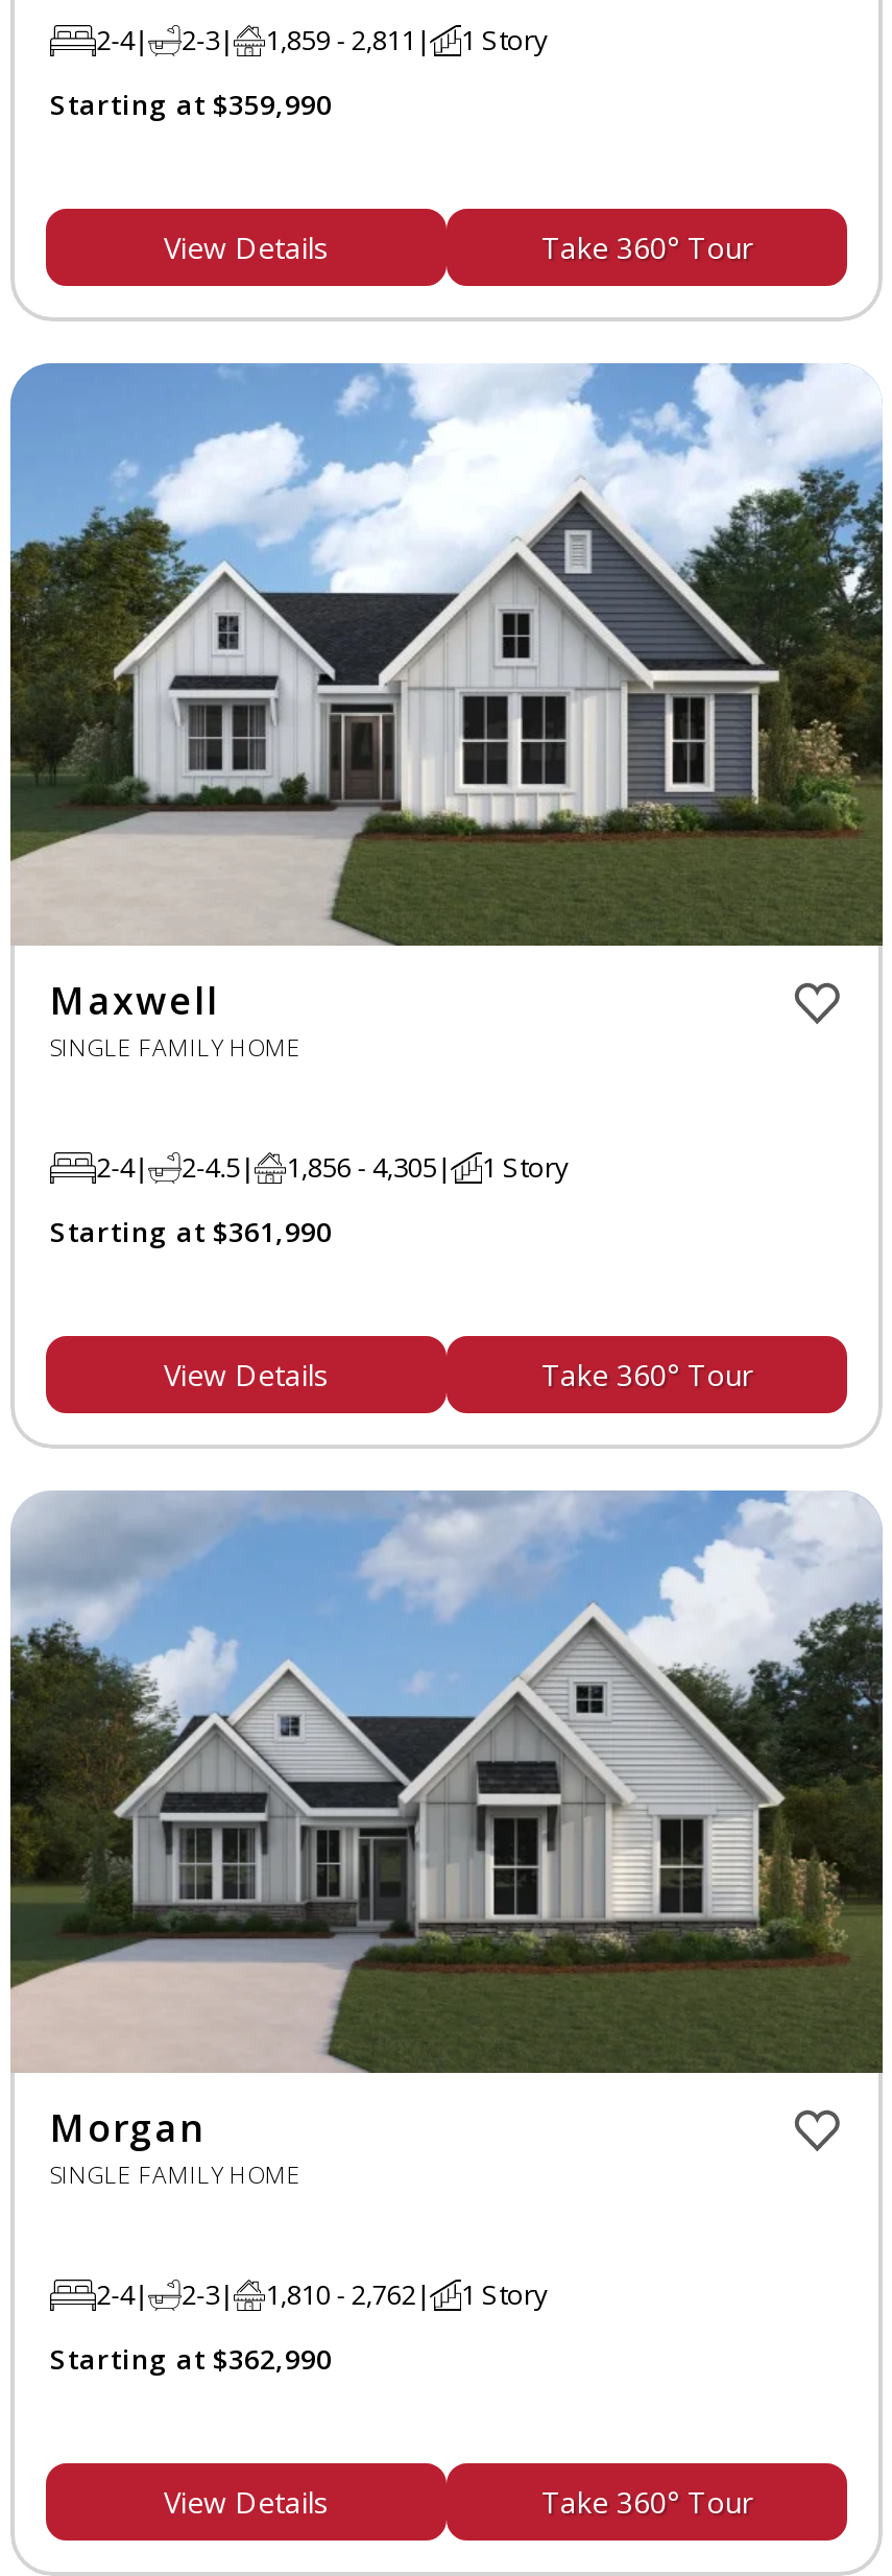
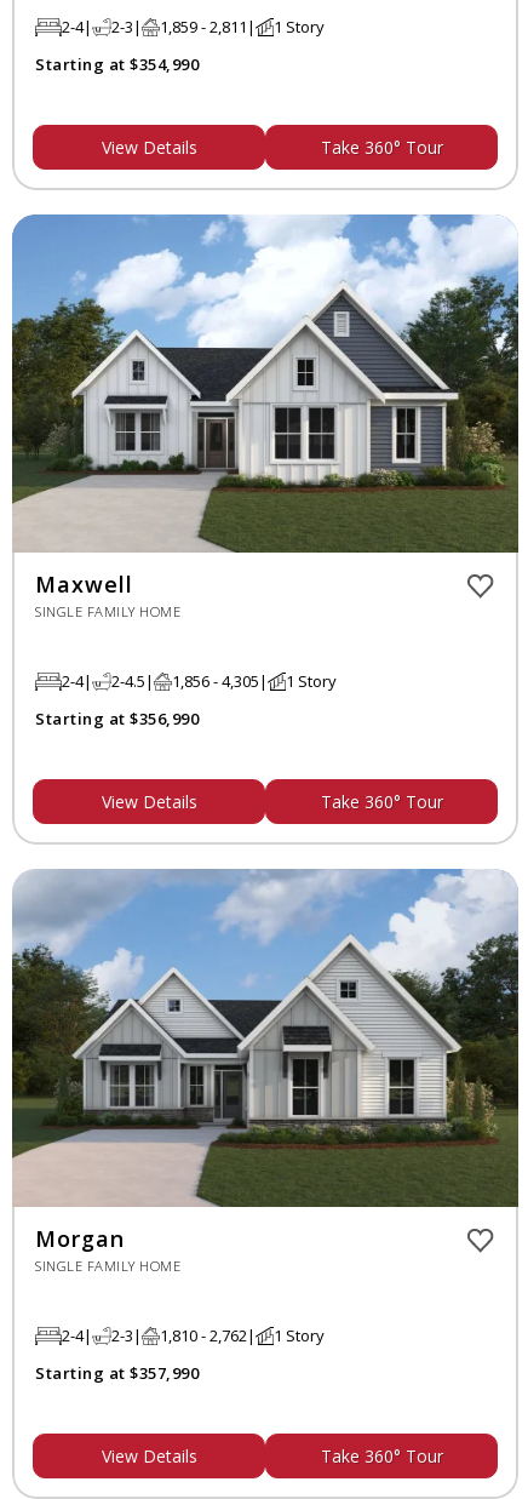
[50,85,332,123] Starting at $359,990 -> [35,53,199,75] Starting at $354,990
[50,1212,332,1250] Starting at $361,990 -> [35,707,199,729] Starting at $356,990
[50,2339,332,2377] Starting at $362,990 -> [35,1362,199,1384] Starting at $357,990

